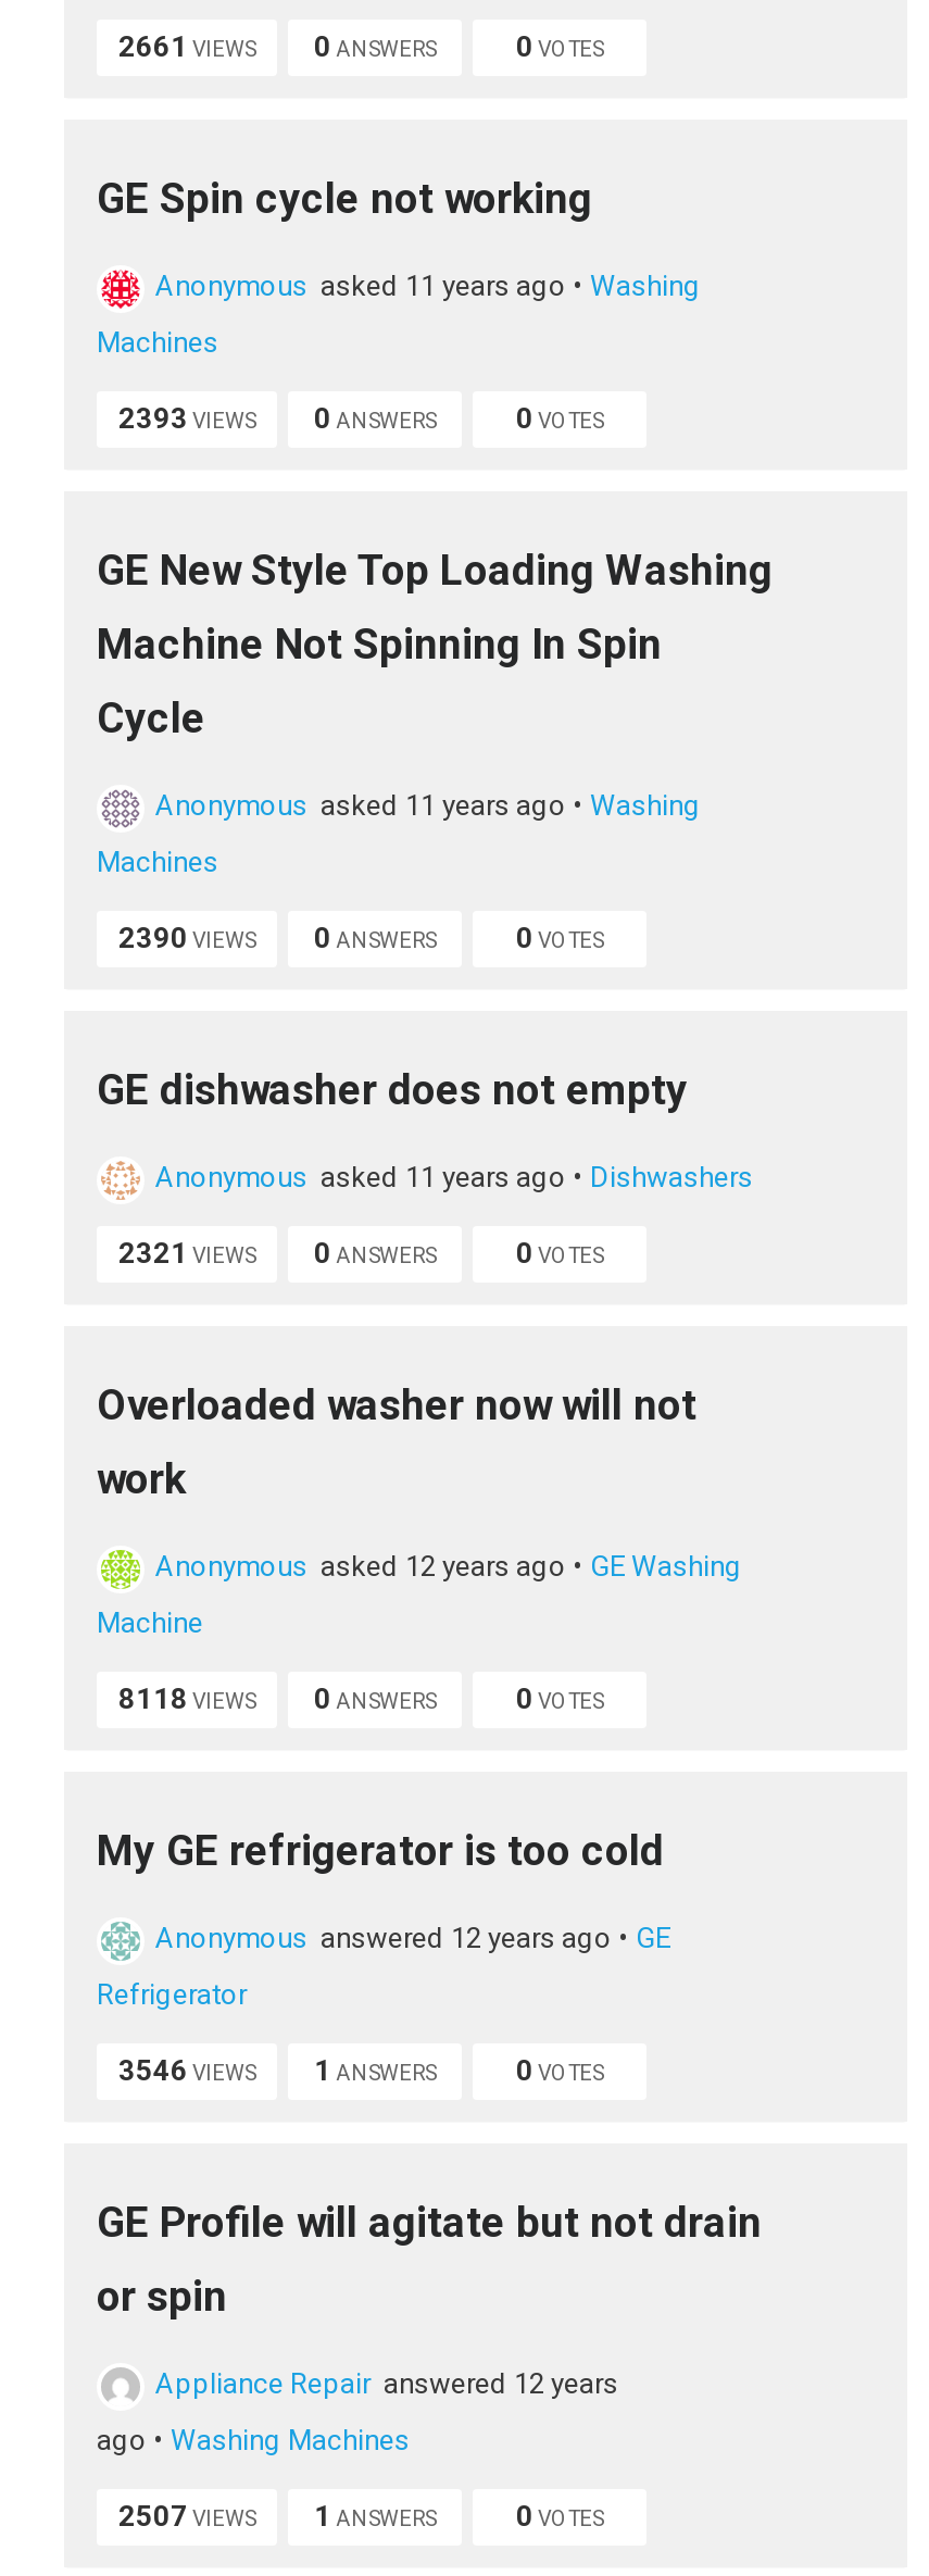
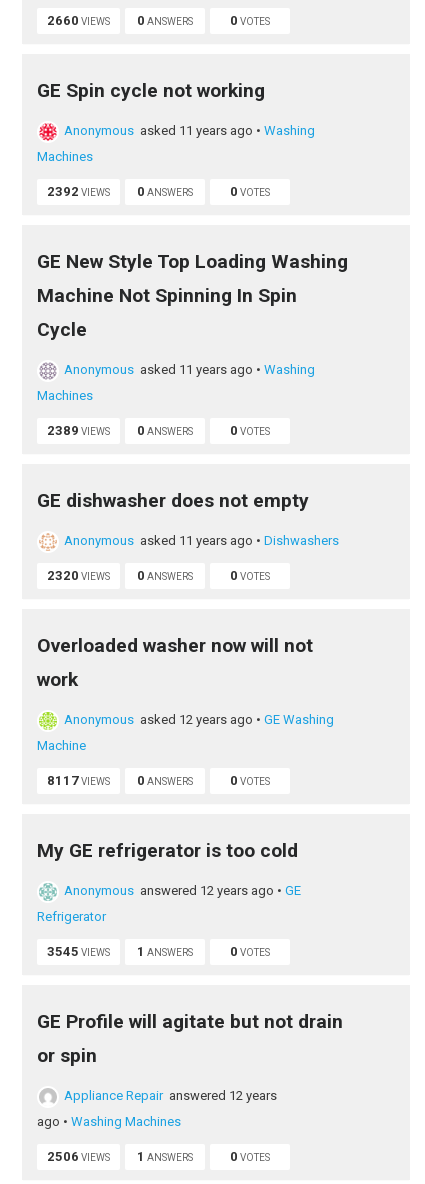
[118,32,436,64] 2661 VIEWS 0 ANSWERS -> [47,13,193,28] 2660 VIEWS 0 ANSWERS
[118,403,436,436] 2393 VIEWS 0 ANSWERS -> [47,184,193,199] 2392 VIEWS 0 ANSWERS
[118,923,436,956] 2390 VIEWS 0 ANSWERS -> [47,423,193,438] 2389 VIEWS 0 ANSWERS
[118,1238,436,1271] 2321 VIEWS 0 ANSWERS -> [47,568,193,583] 2320 VIEWS 0 ANSWERS
[118,1684,436,1716] 8118 VIEWS 0 ANSWERS -> [47,773,193,788] 8117 VIEWS 0 ANSWERS
[118,2056,436,2088] 3546 VIEWS 1 ANSWERS -> [47,944,193,959] 3545 VIEWS 1 ANSWERS
[118,2501,436,2534] 2507 VIEWS 1 ANSWERS -> [47,1149,193,1164] 2506 VIEWS 1 ANSWERS

